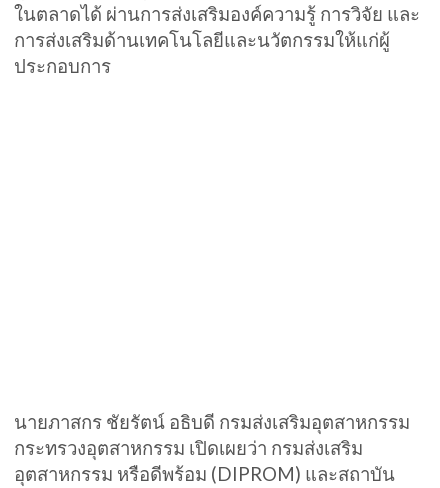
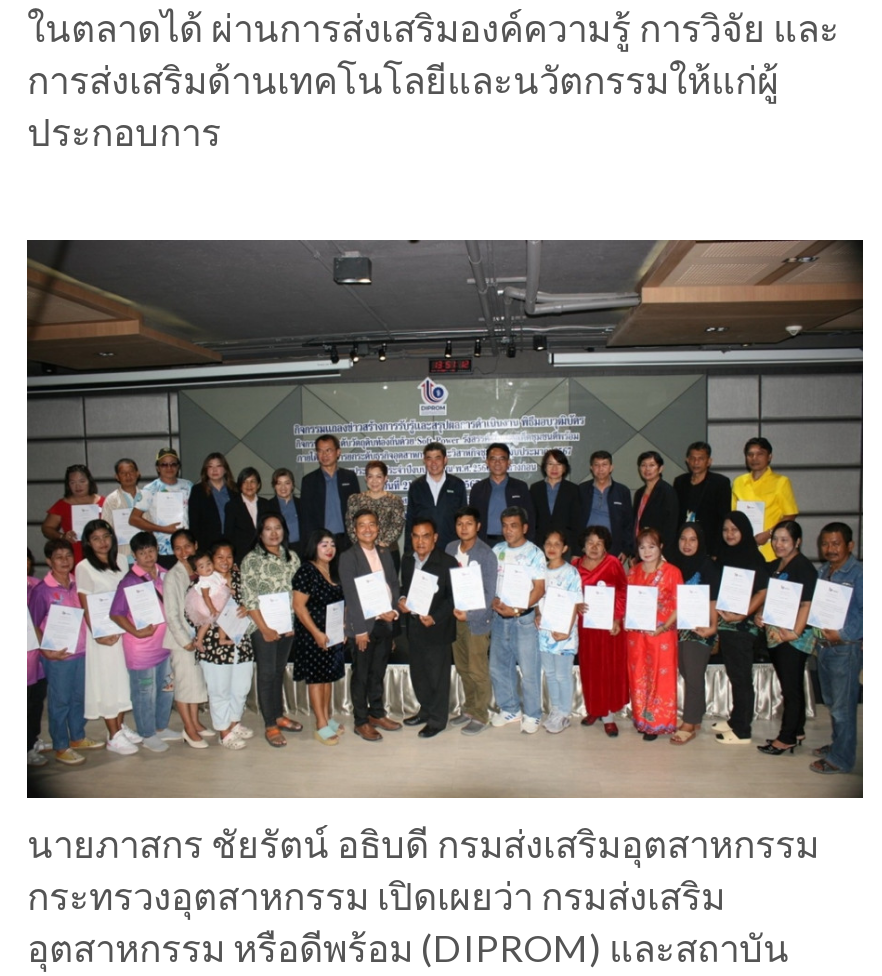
none -> [25,238,865,800] [image]

